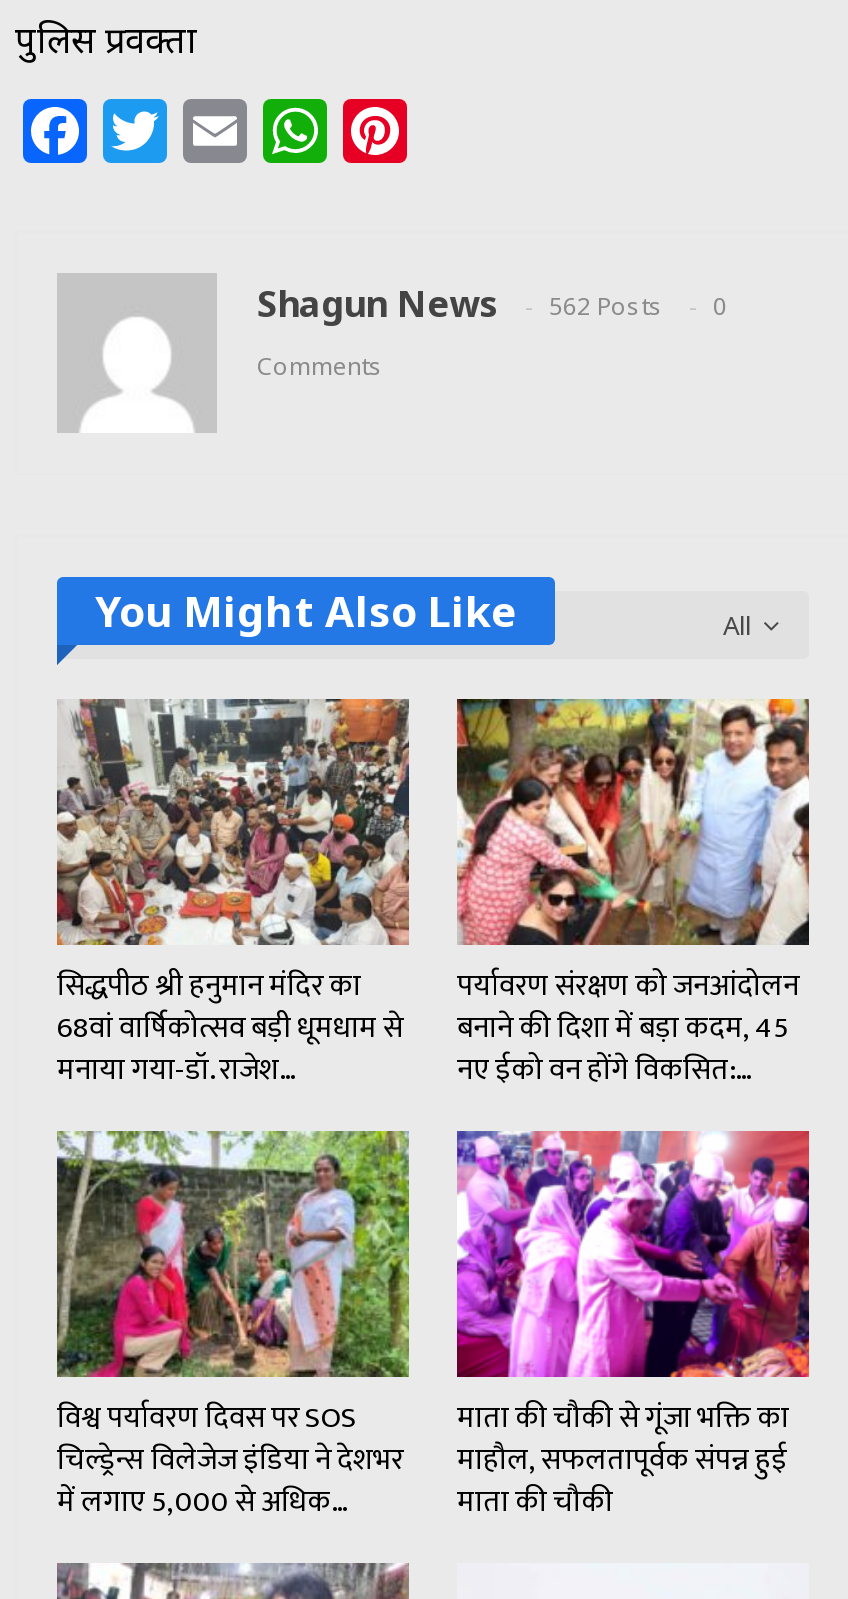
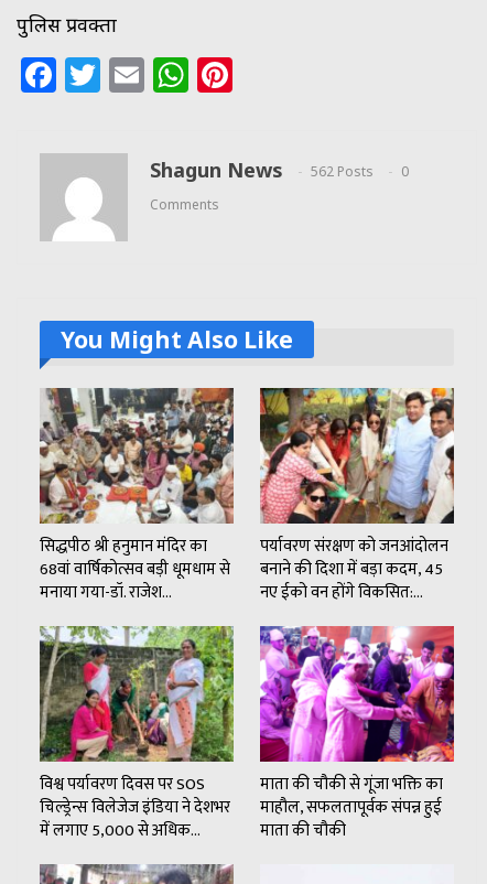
[723,607,757,643] All -> none
[55,697,409,947] [image] -> [40,387,234,524] [image]

